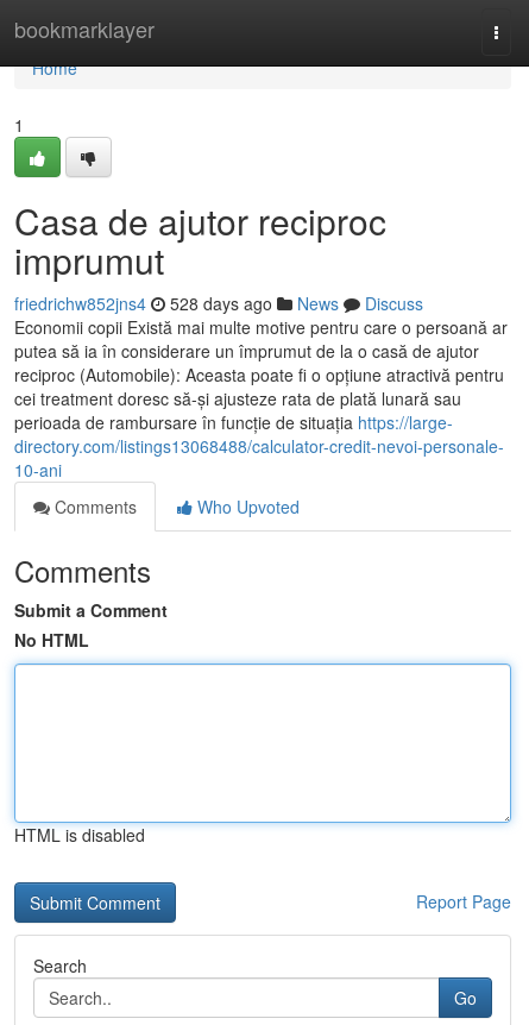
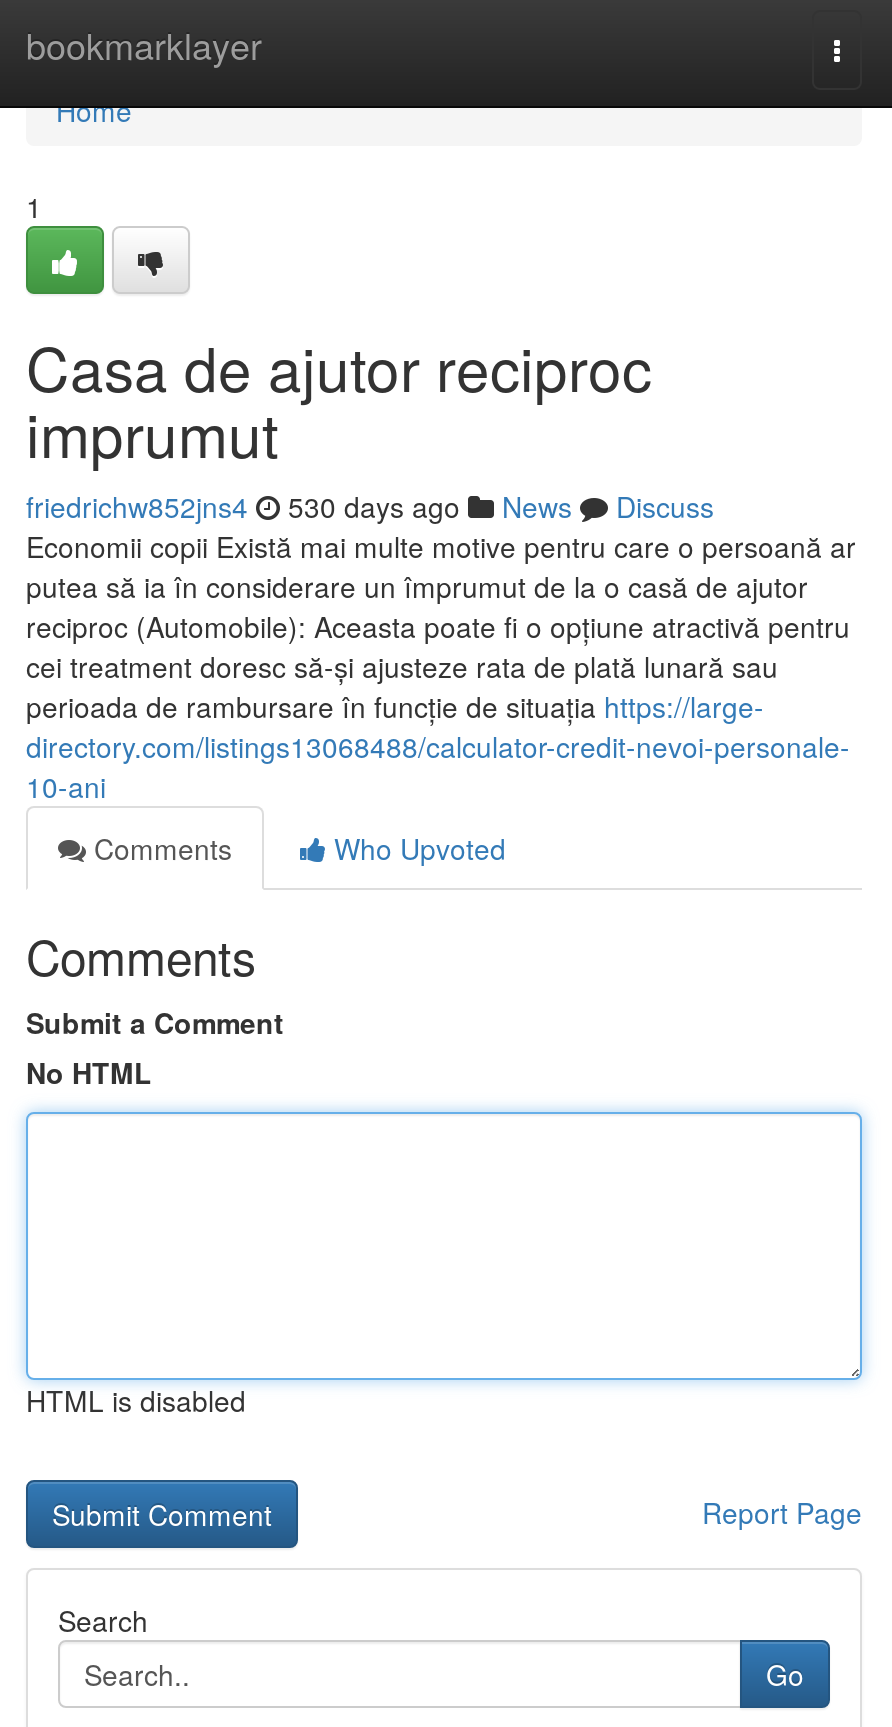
[14,291,423,315] friedrichw852jns4 528 days ago News Discuss -> [26,486,714,526] friedrichw852jns4 530 days ago News Discuss

